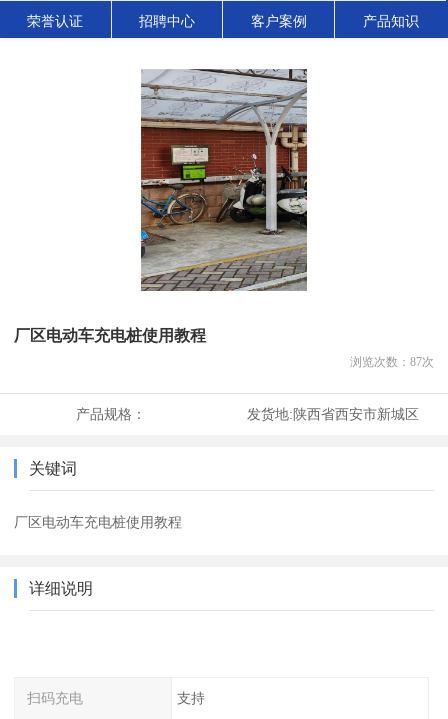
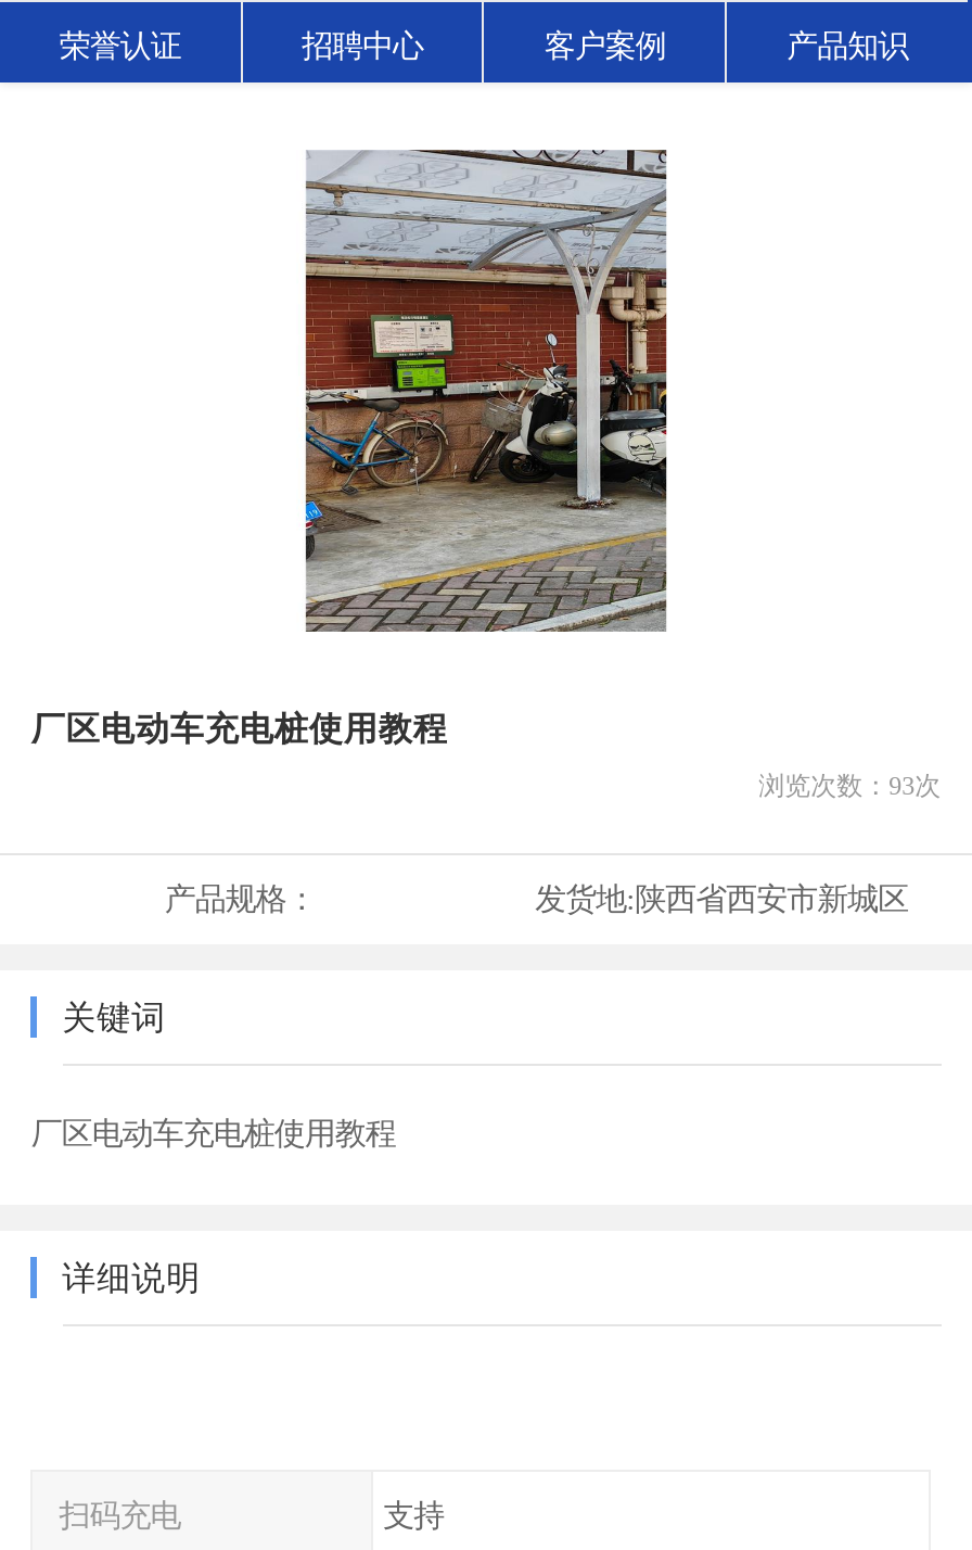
[350,355,434,369] 浏览次数：87次 -> [759,771,941,801] 浏览次数：93次

